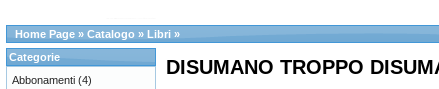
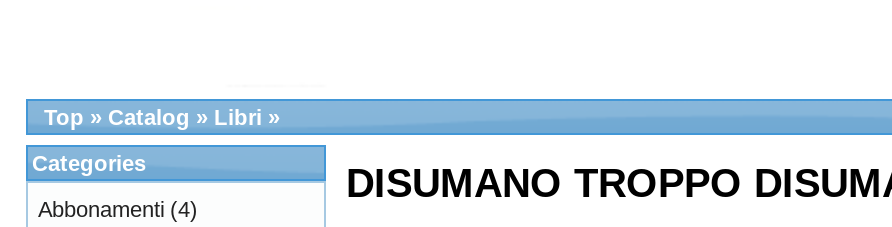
[15,28,180,40] Home Page» Catalogo» Libri» -> [44,105,280,129] Top» Catalog» Libri»
[9,51,60,63] Categorie -> [32,151,146,175] Categories

